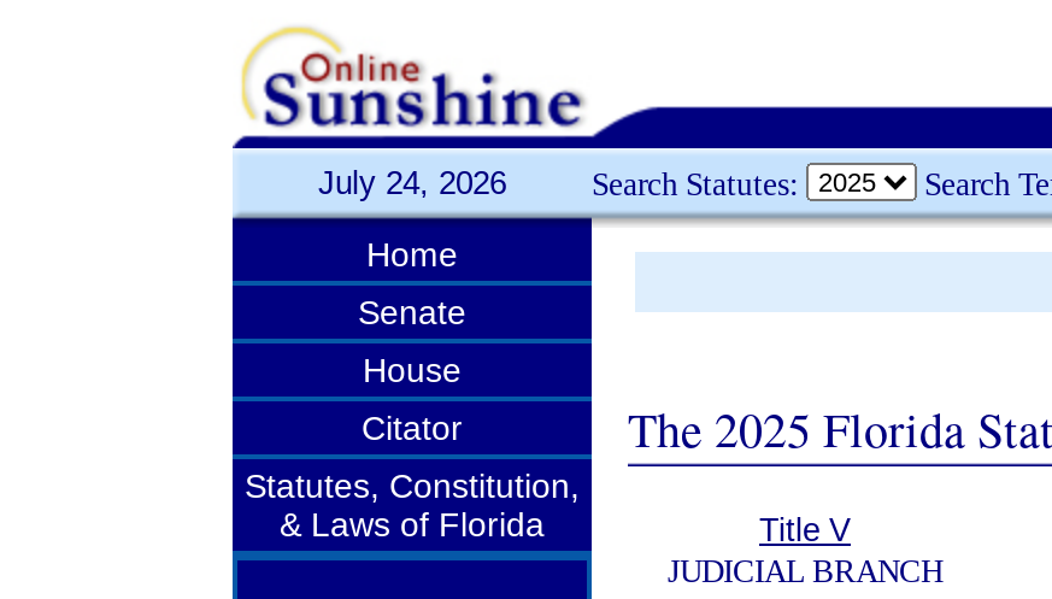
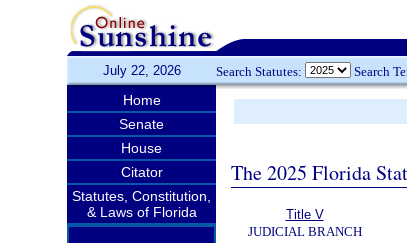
[318,165,506,201] July 24, 2026 -> [102,63,180,78] July 22, 2026

